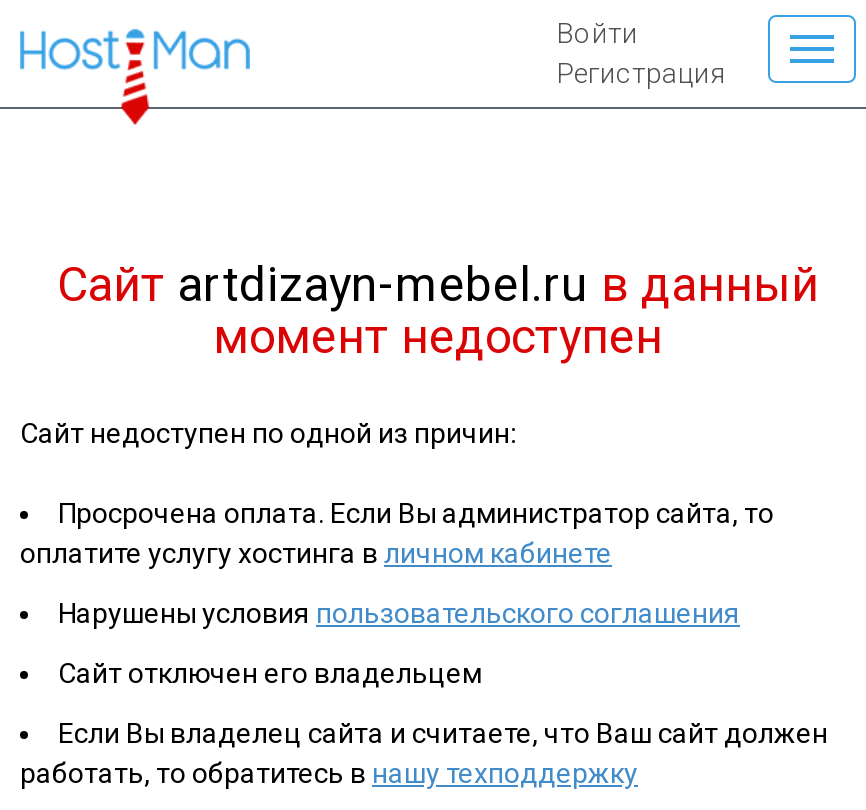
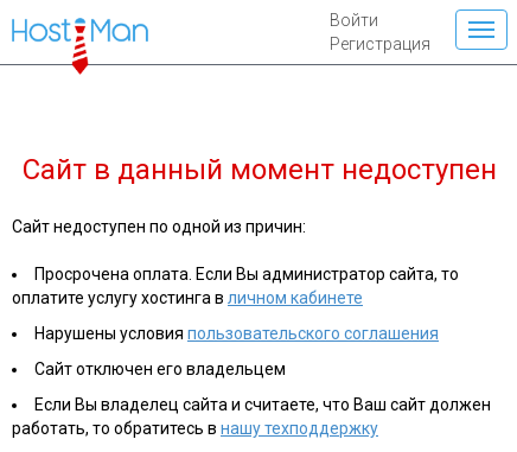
[57,257,819,365] Сайт artdizayn-mebel.ru в данный | момент недоступен -> [23,153,497,186] Сайт в данный момент недоступен

